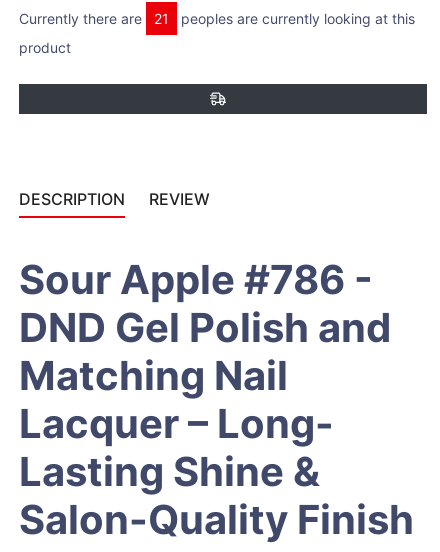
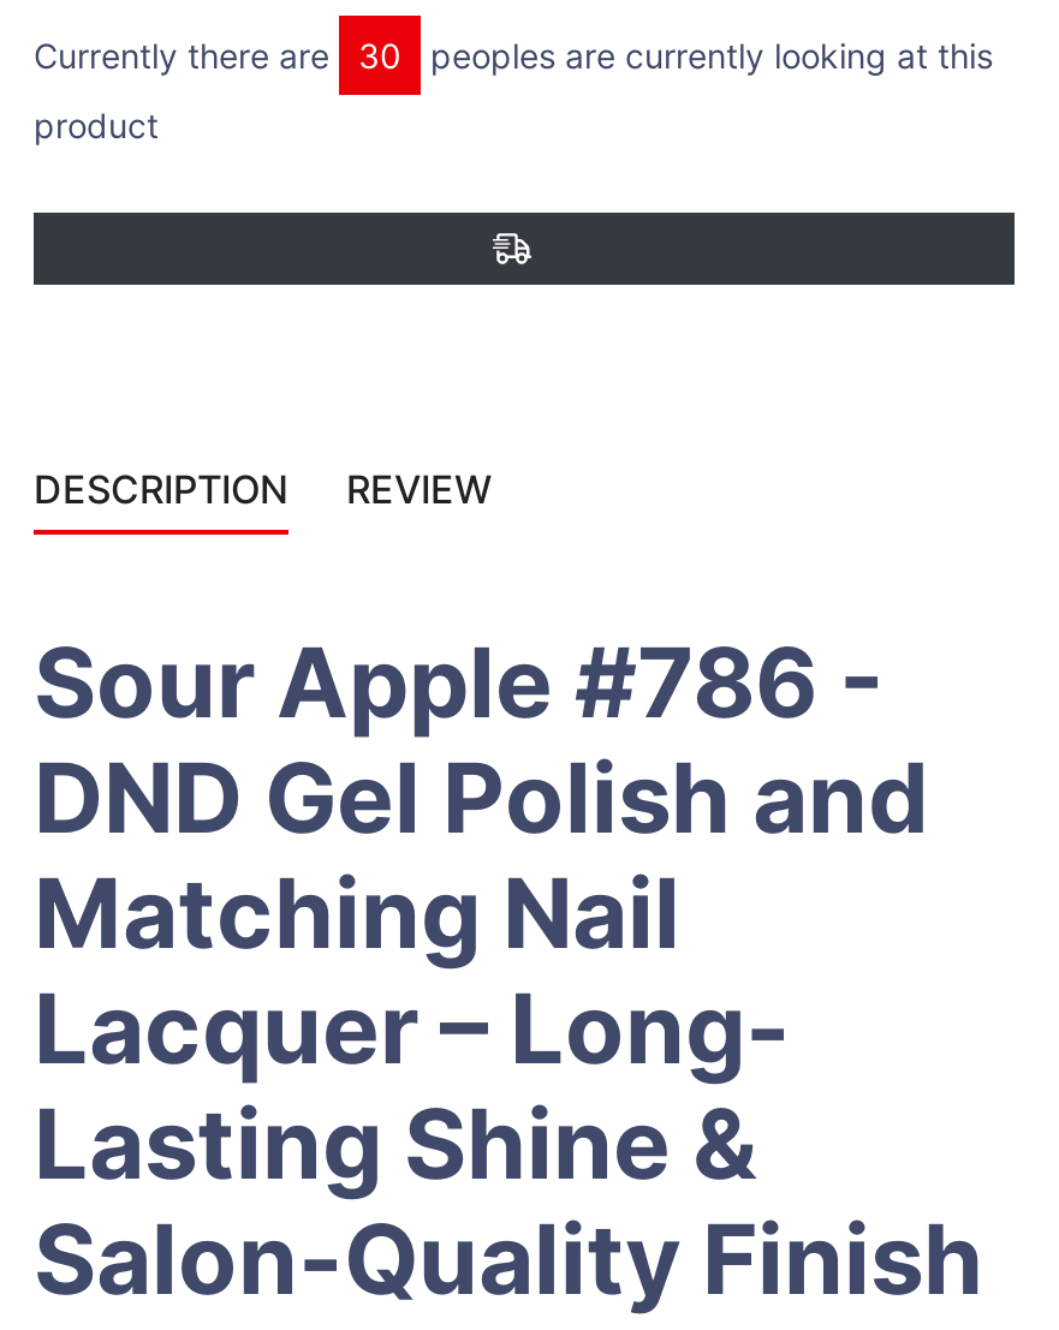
[19,10,415,27] Currently there are 21 peoples are currently looking at this -> [34,35,993,76] Currently there are 30 peoples are currently looking at this

